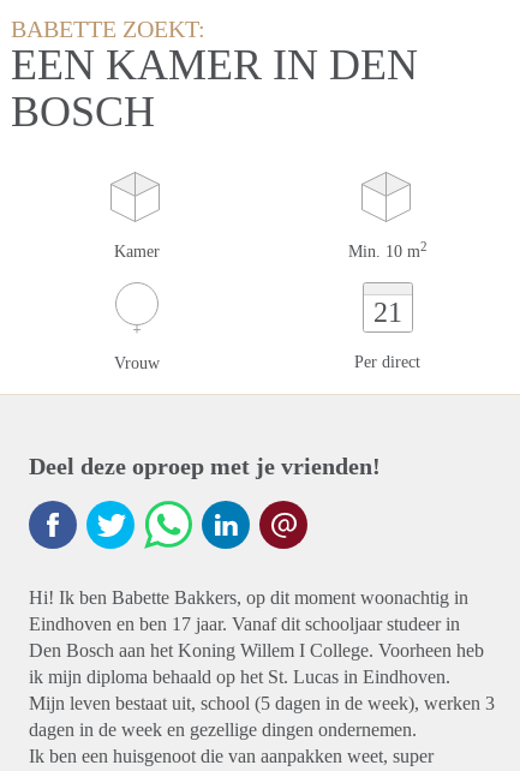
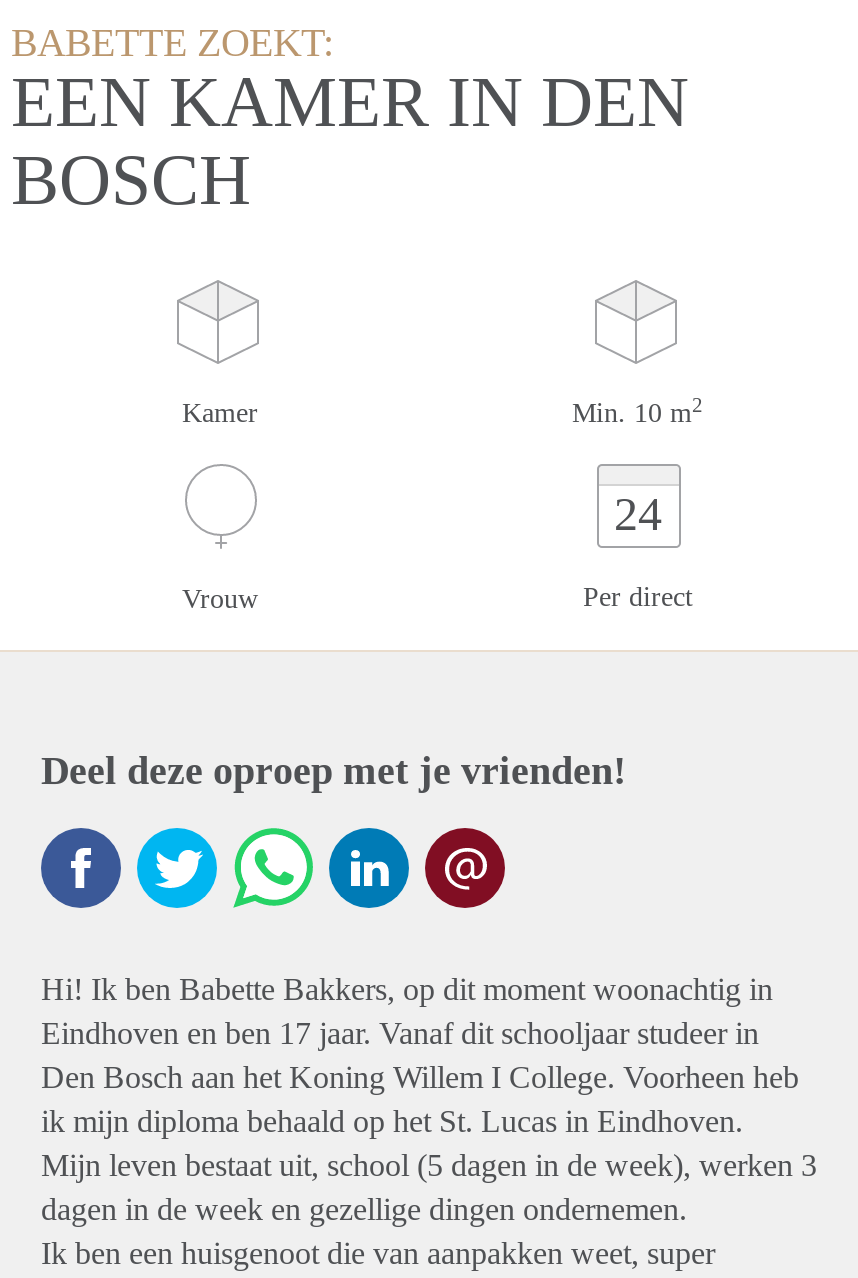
[373,297,402,328] 21 -> [614,488,662,540] 24

